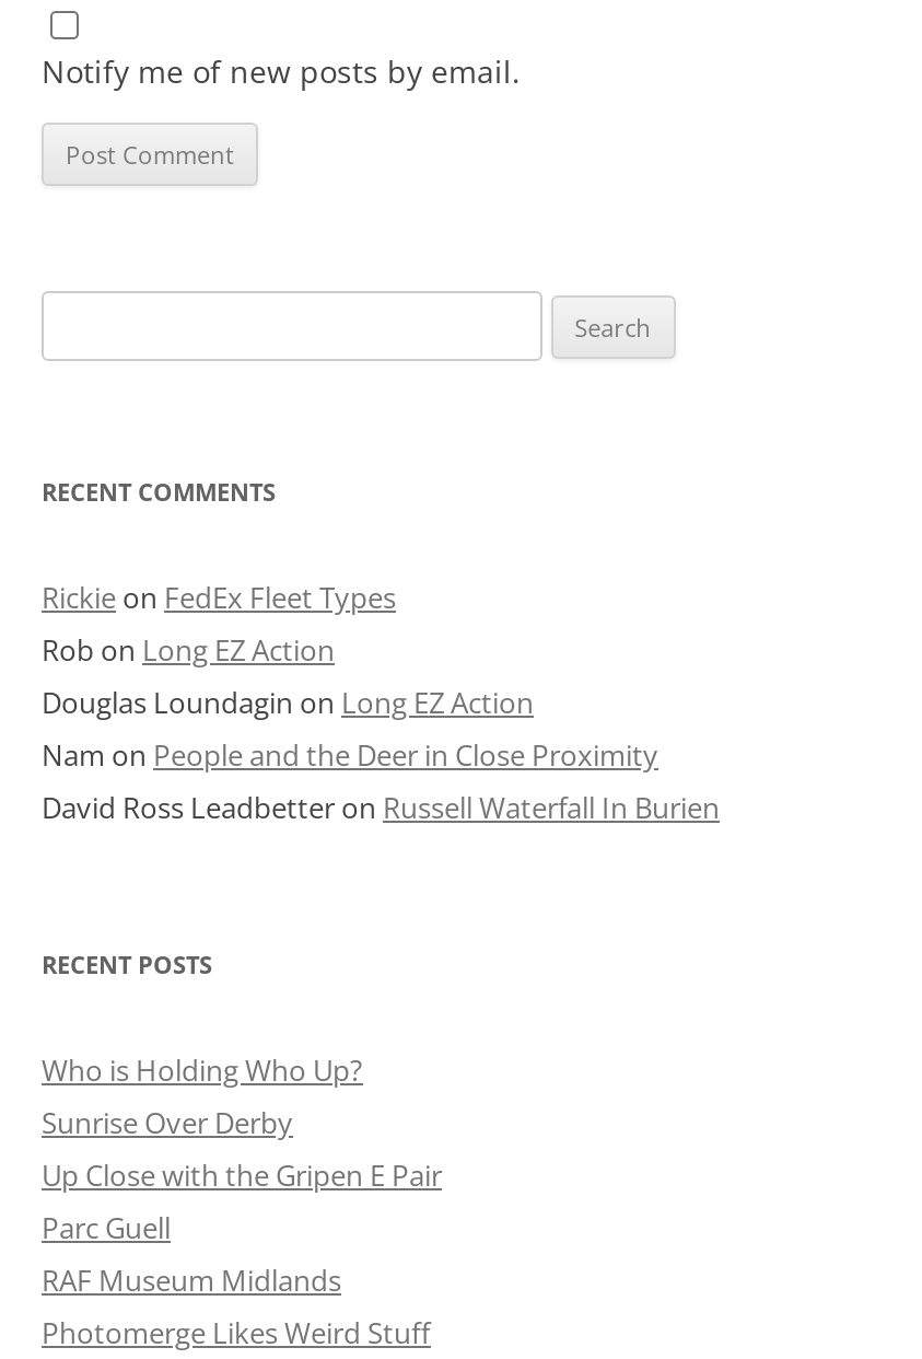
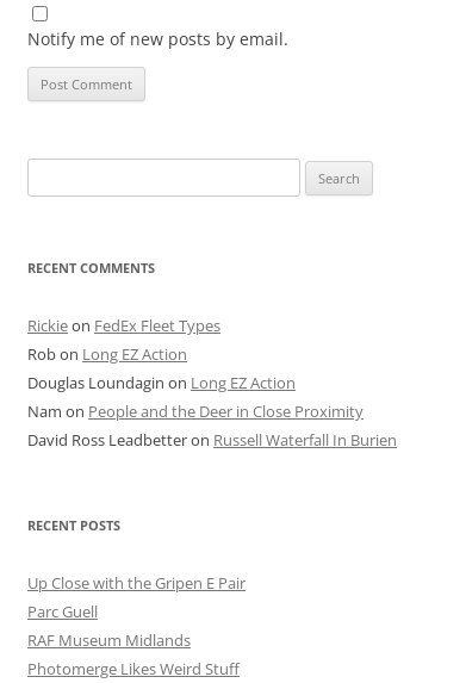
[42,1050,363,1142] Who is Holding Who Up? | Sunrise Over Derby -> none

